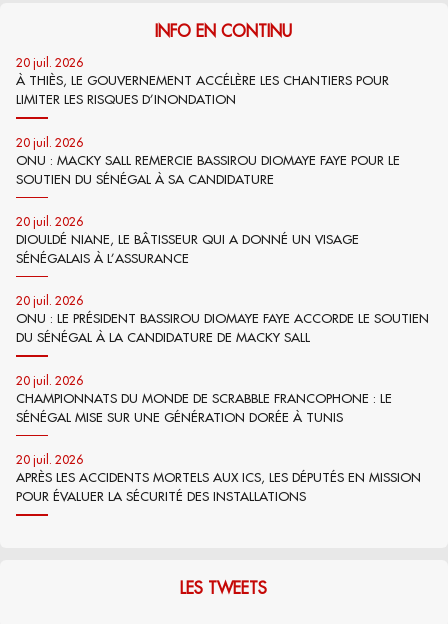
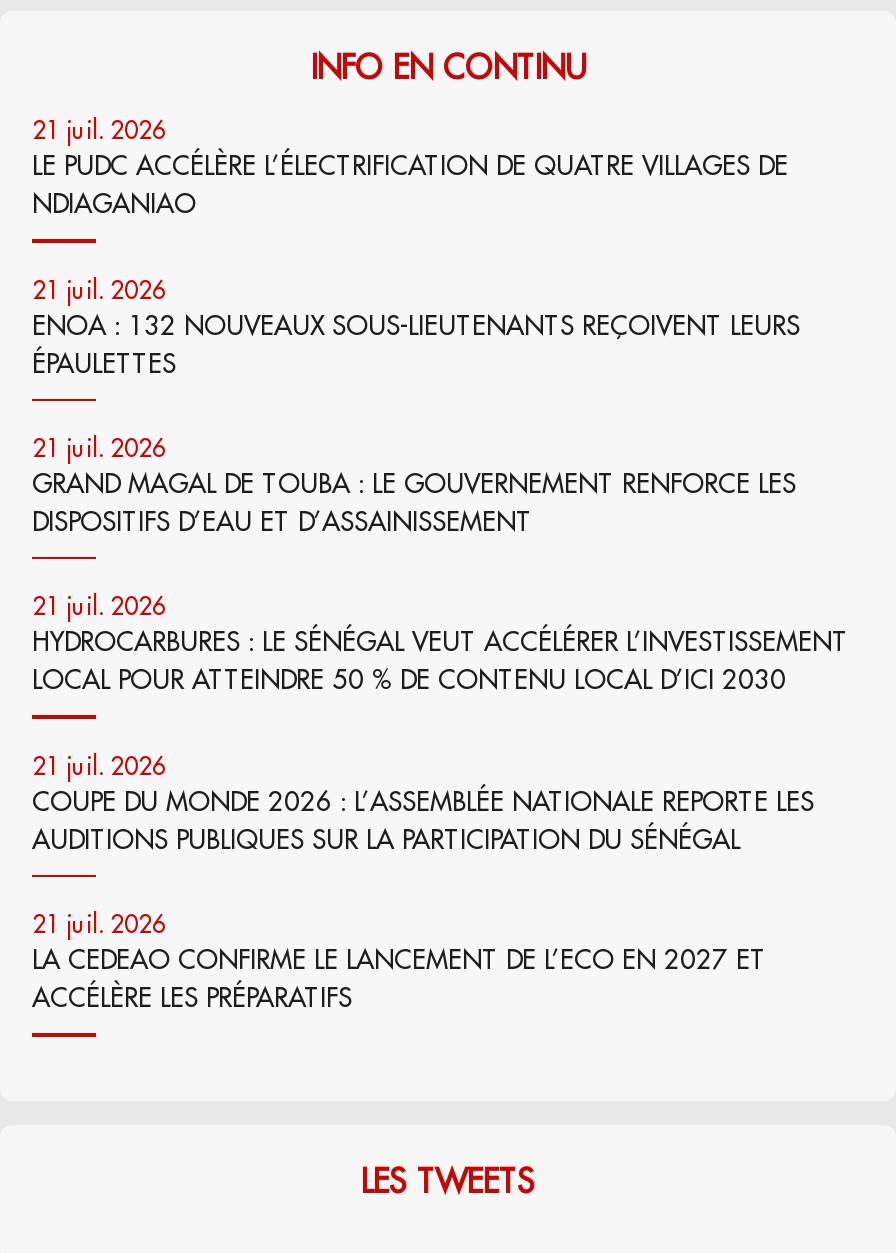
[16,55,389,107] 20 juil. 2026 | À THIÈS, LE GOUVERNEMENT ACCÉLÈRE LES CHANTIERS POUR | LIMITER LES RISQUES D’INONDATION -> [32,116,788,220] 21 juil. 2026 | LE PUDC ACCÉLÈRE L’ÉLECTRIFICATION DE QUATRE VILLAGES DE | NDIAGANIAO
[16,135,400,187] 20 juil. 2026 | ONU : MACKY SALL REMERCIE BASSIROU DIOMAYE FAYE POUR LE | SOUTIEN DU SÉNÉGAL À SA CANDIDATURE -> [32,274,800,378] 21 juil. 2026 | ENOA : 132 NOUVEAUX SOUS-LIEUTENANTS REÇOIVENT LEURS | ÉPAULETTES
[16,214,359,266] 20 juil. 2026 | DIOULDÉ NIANE, LE BÂTISSEUR QUI A DONNÉ UN VISAGE | SÉNÉGALAIS À L’ASSURANCE -> [32,433,796,537] 21 juil. 2026 | GRAND MAGAL DE TOUBA : LE GOUVERNEMENT RENFORCE LES | DISPOSITIFS D’EAU ET D’ASSAINISSEMENT
[16,293,429,345] 20 juil. 2026 | ONU : LE PRÉSIDENT BASSIROU DIOMAYE FAYE ACCORDE LE SOUTIEN | DU SÉNÉGAL À LA CANDIDATURE DE MACKY SALL -> [32,592,848,696] 21 juil. 2026 | HYDROCARBURES : LE SÉNÉGAL VEUT ACCÉLÉRER L’INVESTISSEMENT | LOCAL POUR ATTEINDRE 50 % DE CONTENU LOCAL D’ICI 2030
[16,373,392,425] 20 juil. 2026 | CHAMPIONNATS DU MONDE DE SCRABBLE FRANCOPHONE : LE | SÉNÉGAL MISE SUR UNE GÉNÉRATION DORÉE À TUNIS -> [32,751,814,855] 21 juil. 2026 | COUPE DU MONDE 2026 : L’ASSEMBLÉE NATIONALE REPORTE LES | AUDITIONS PUBLIQUES SUR LA PARTICIPATION DU SÉNÉGAL
[16,452,421,504] 20 juil. 2026 | APRÈS LES ACCIDENTS MORTELS AUX ICS, LES DÉPUTÉS EN MISSION | POUR ÉVALUER LA SÉCURITÉ DES INSTALLATIONS -> [32,909,766,1013] 21 juil. 2026 | LA CEDEAO CONFIRME LE LANCEMENT DE L’ECO EN 2027 ET | ACCÉLÈRE LES PRÉPARATIFS

